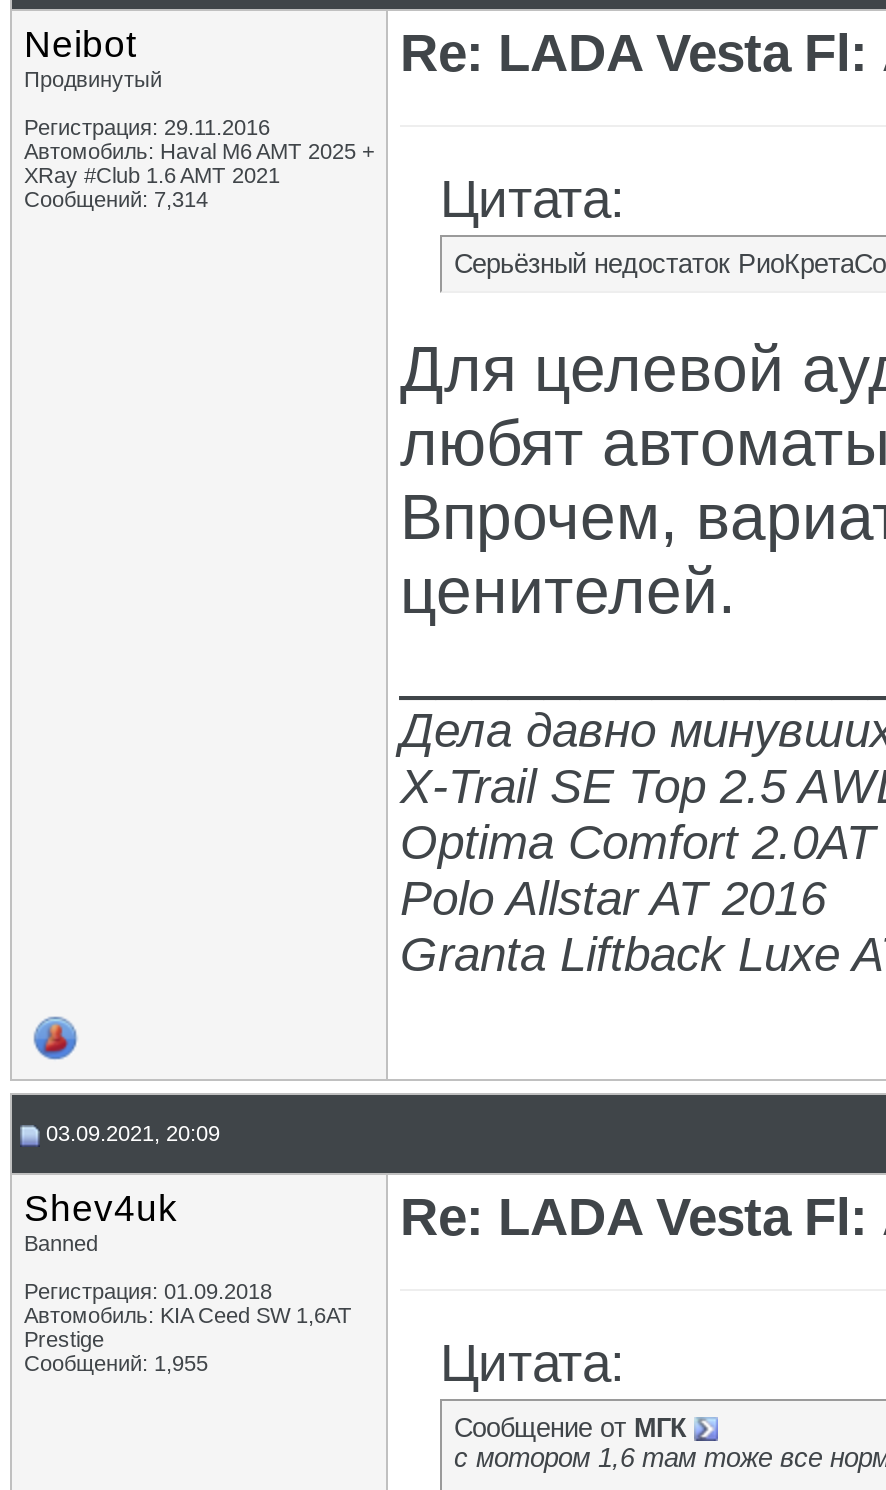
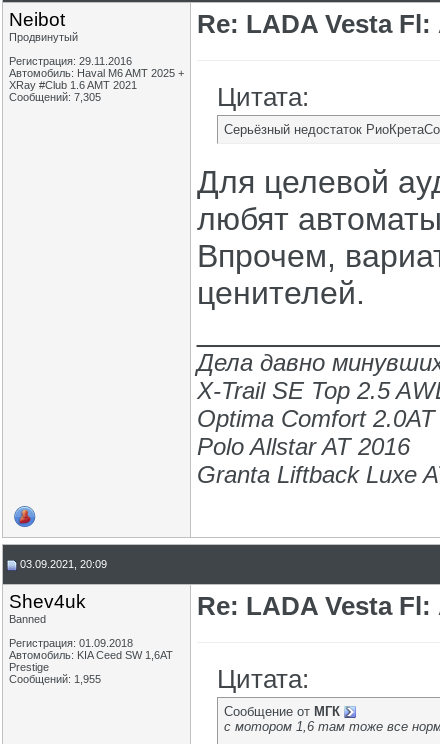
[24,187,208,211] Сообщений: 7,314 -> [9,91,101,103] Сообщений: 7,305

